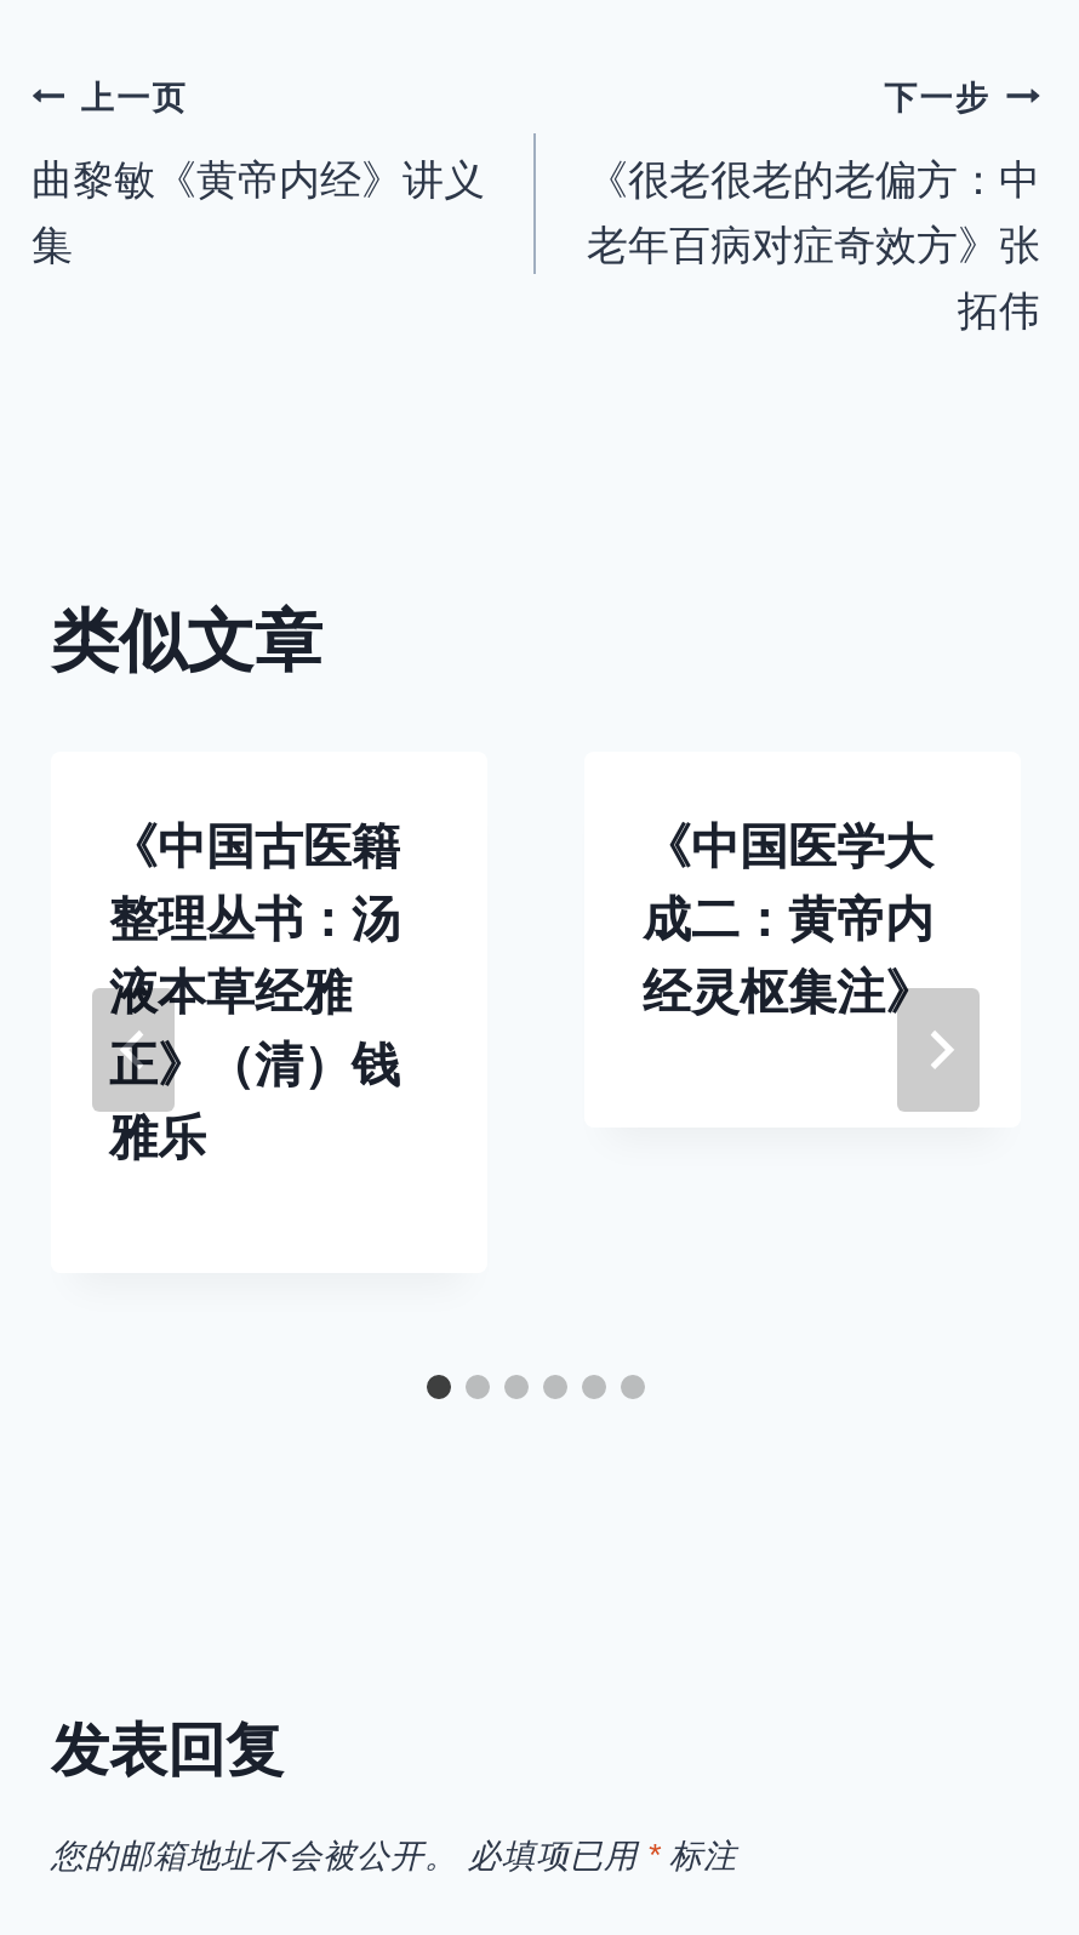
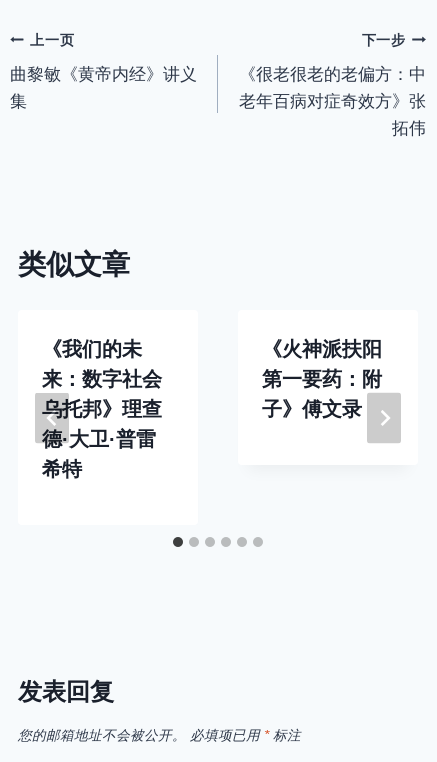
[109,820,400,1165] 《中国古医籍 | 整理丛书：汤 | 液本草经雅 | 正》（清）钱 | 雅乐 -> [42,338,162,480] 《我们的未 | 来：数字社会 | 乌托邦》理查 | 德·大卫·普雷 | 希特
[643,820,934,1019] 《中国医学大 | 成二：黄帝内 | 经灵枢集注》 -> [262,338,382,420] 《火神派扶阳 | 第一要药：附 | 子》傅文录

